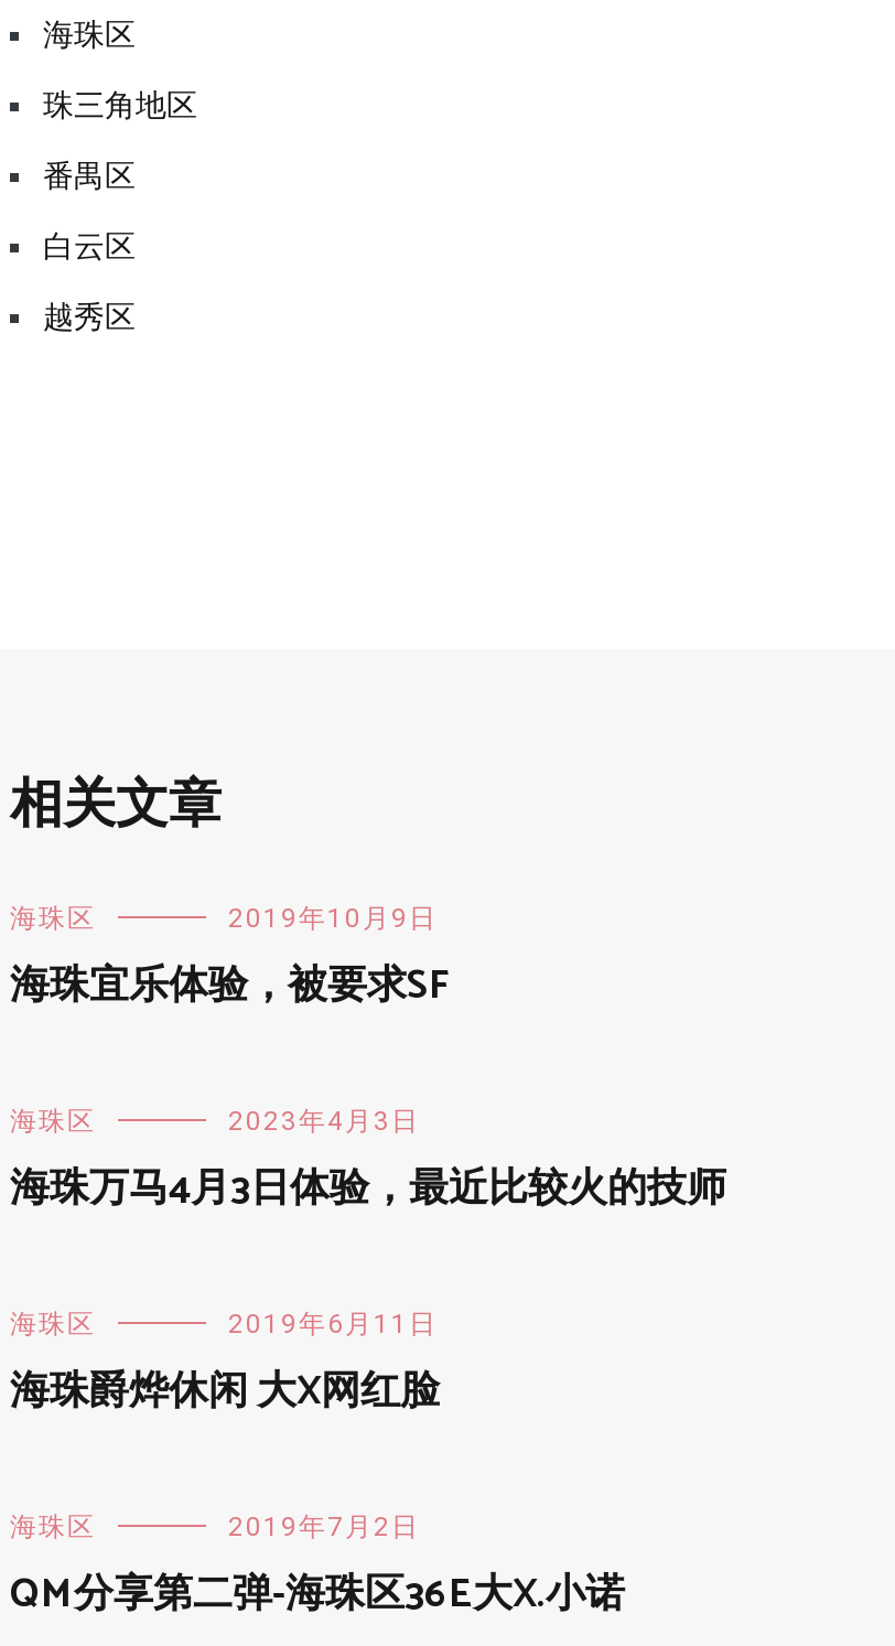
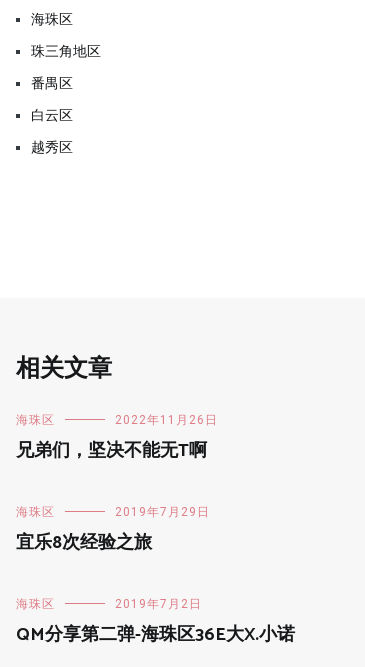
[10,903,451,1020] 2019年10月9日 | 海珠宜乐体验，被要求SF -> [16,413,218,466] 2022年11月26日 | 兄弟们，坚决不能无T啊
[10,1106,726,1426] 2023年4月3日 | 海珠万马4月3日体验，最近比较火的技师 | 海珠区 | 2019年6月11日 | 海珠爵烨休闲 大X网红脸 -> [16,505,210,558] 2019年7月29日 | 宜乐8次经验之旅

